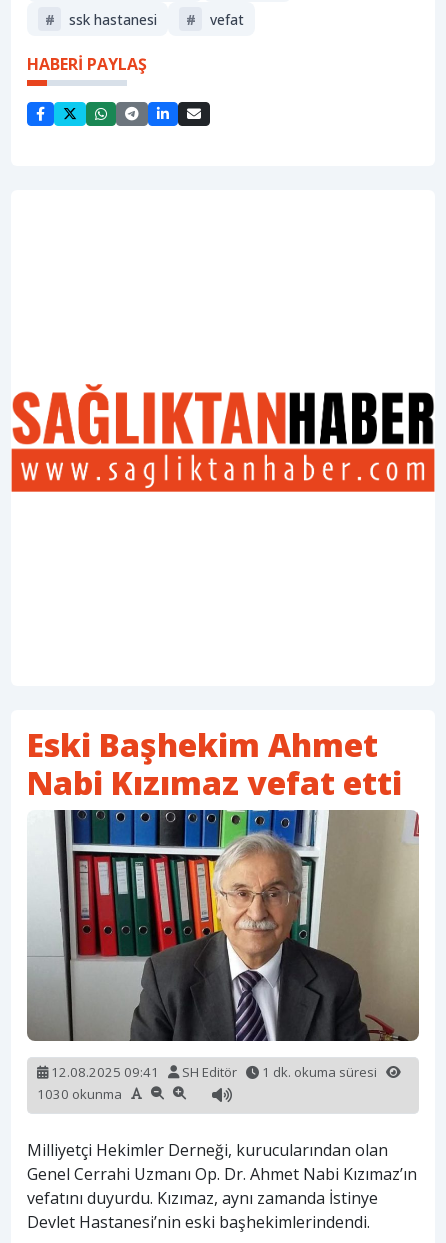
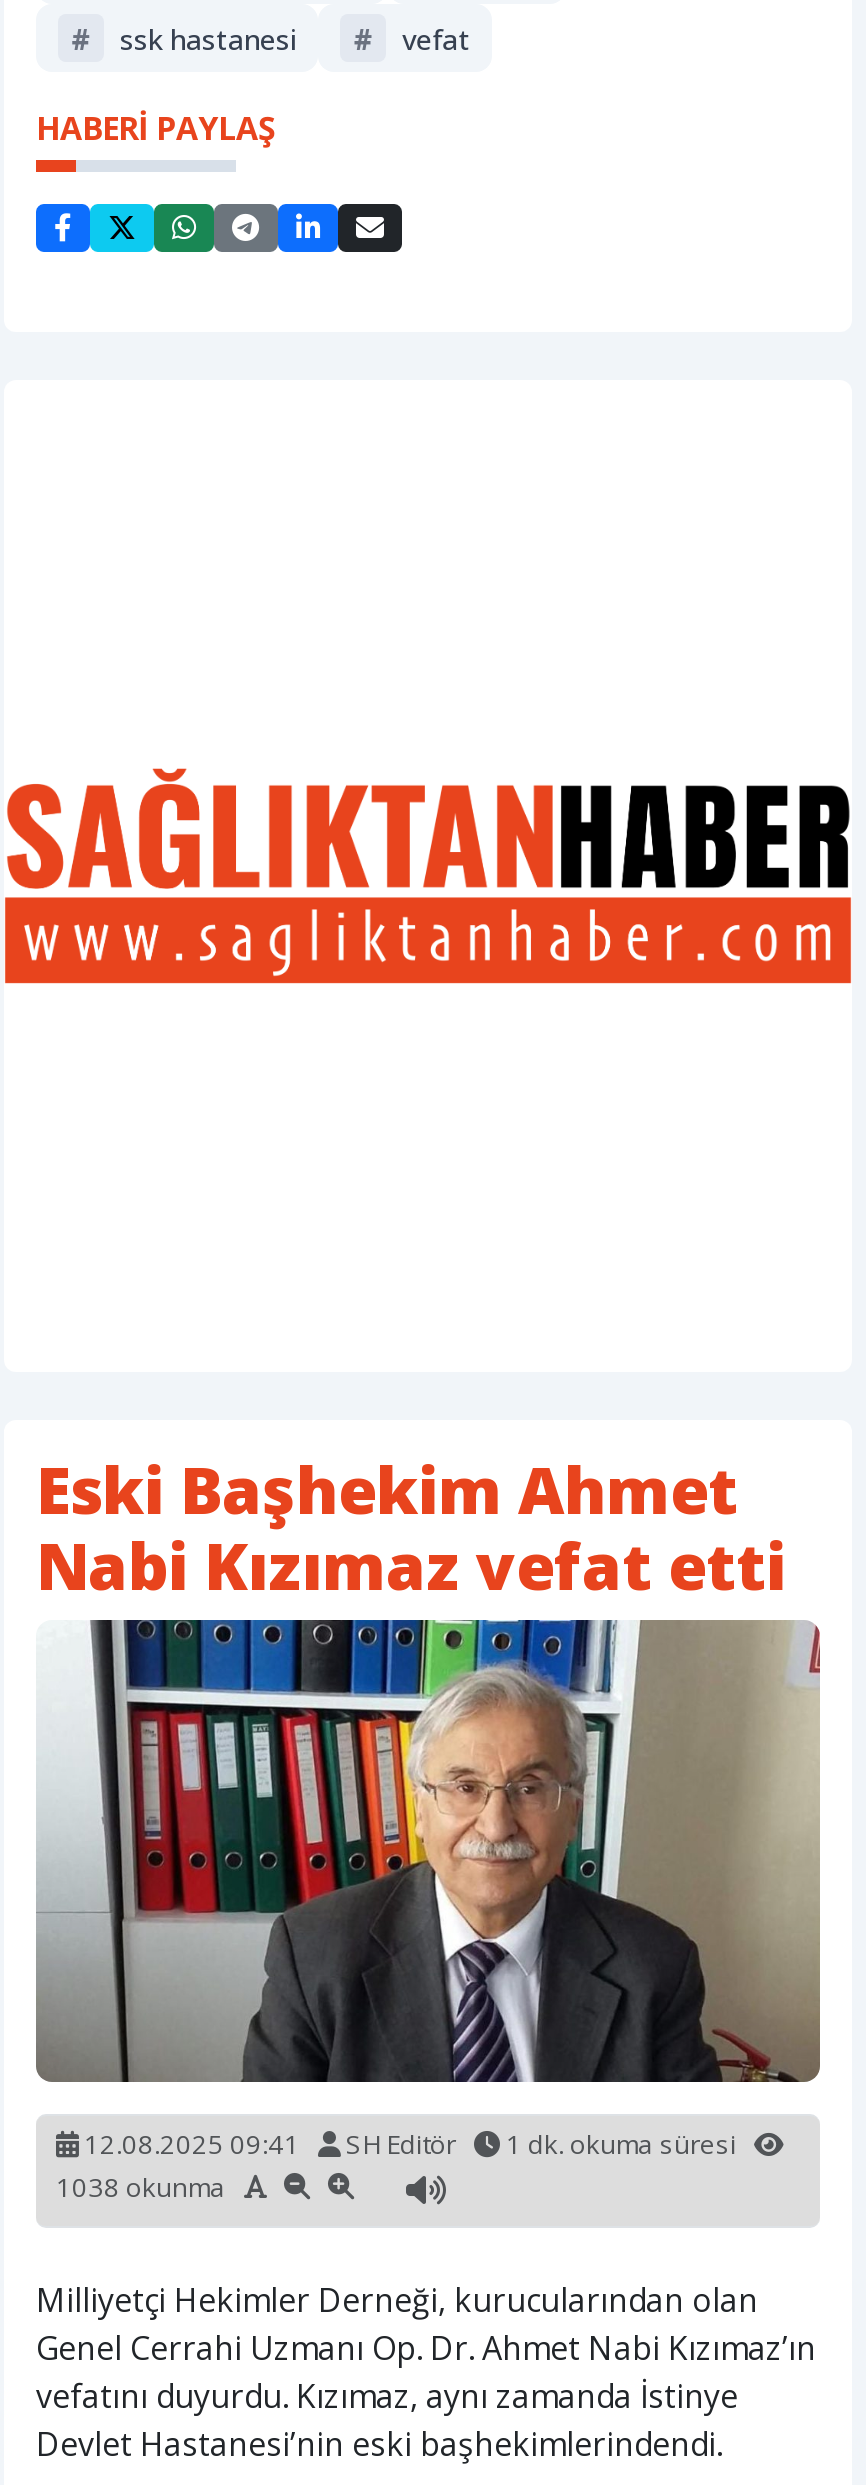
[37,1084,131,1102] 1030 okunma -> [56,2168,244,2204] 1038 okunma

